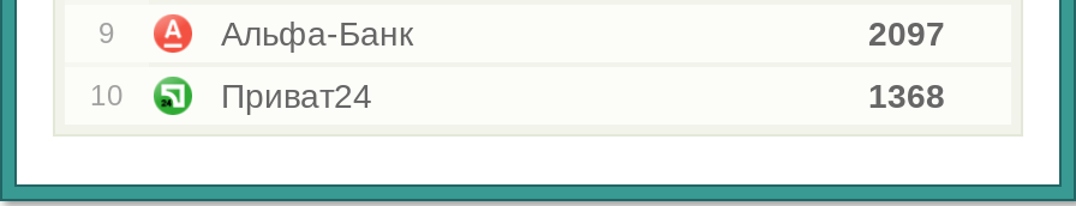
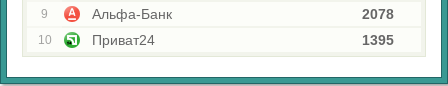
[868,14,945,53] 2097 -> [361,6,393,22] 2078
[868,77,945,115] 1368 -> [361,32,393,48] 1395

